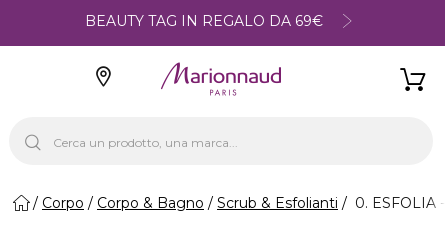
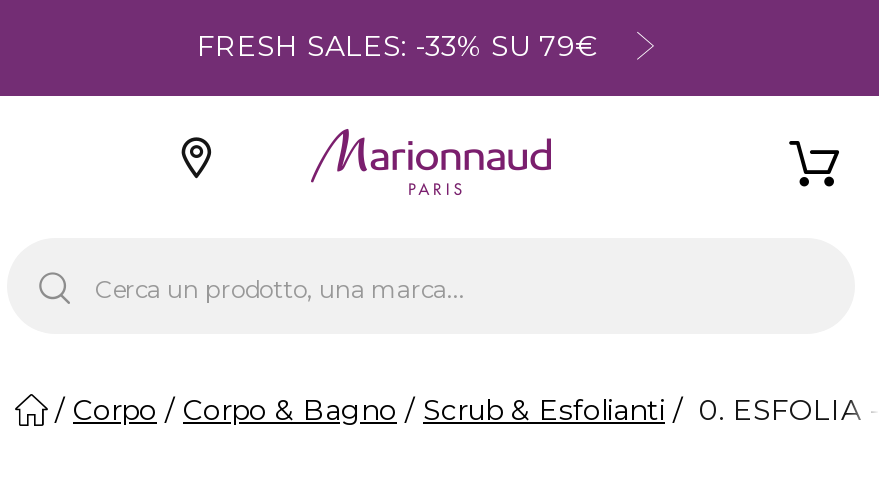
[85,11,323,29] BEAUTY TAG IN REGALO DA 69€ -> [197,27,597,63] FRESH SALES: -33% SU 79€

